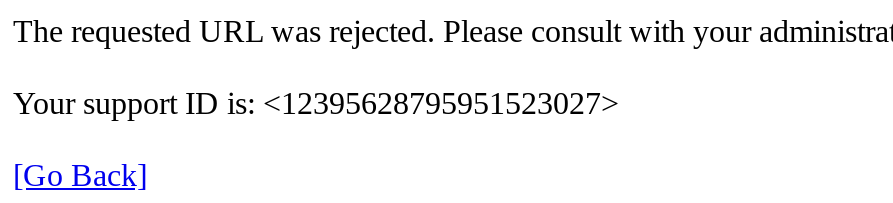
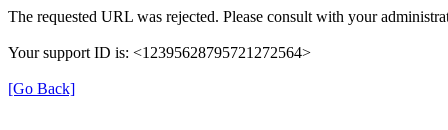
[13,86,619,120] Your support ID is: <12395628795951523027> -> [8,44,311,61] Your support ID is: <12395628795721272564>

